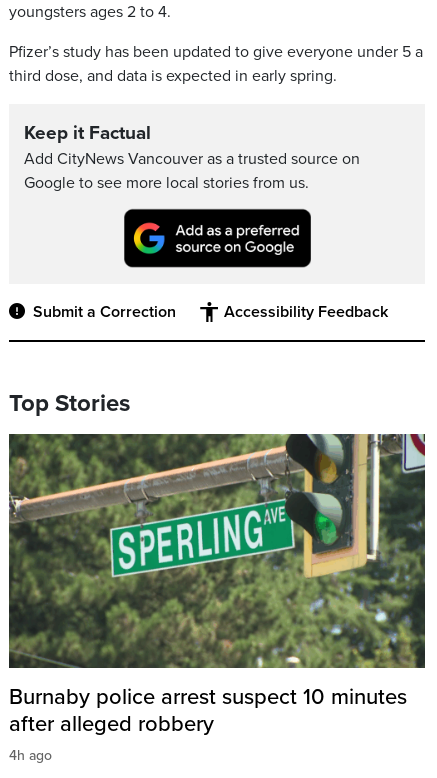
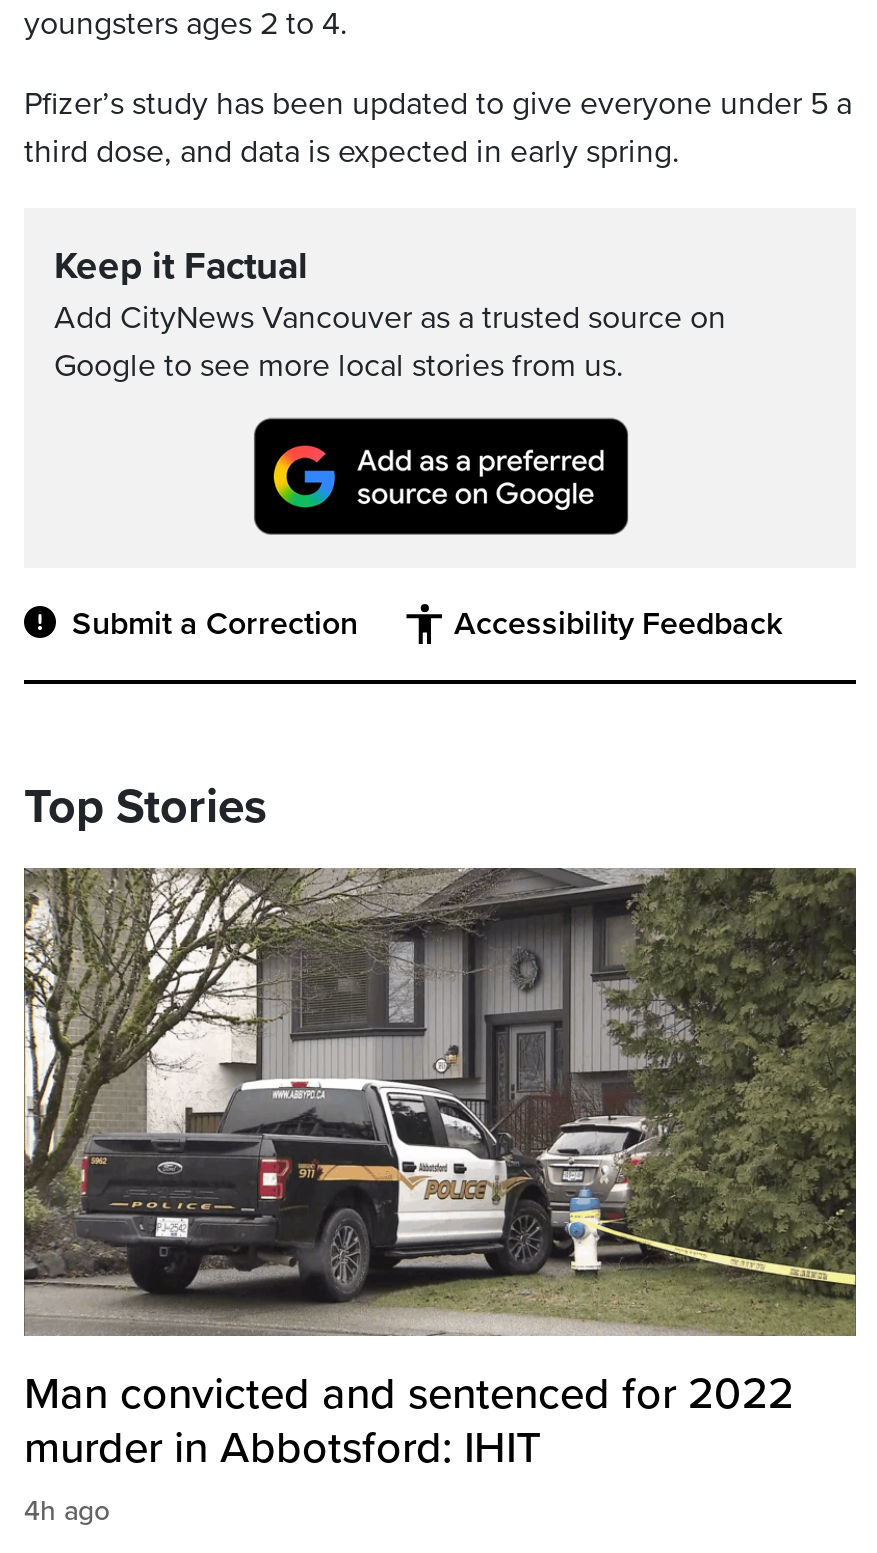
[9,434,425,737] [image] | Burnaby police arrest suspect 10 minutes | after alleged robbery -> [22,868,858,1475] [image] | Man convicted and sentenced for 2022 | murder in Abbotsford: IHIT

